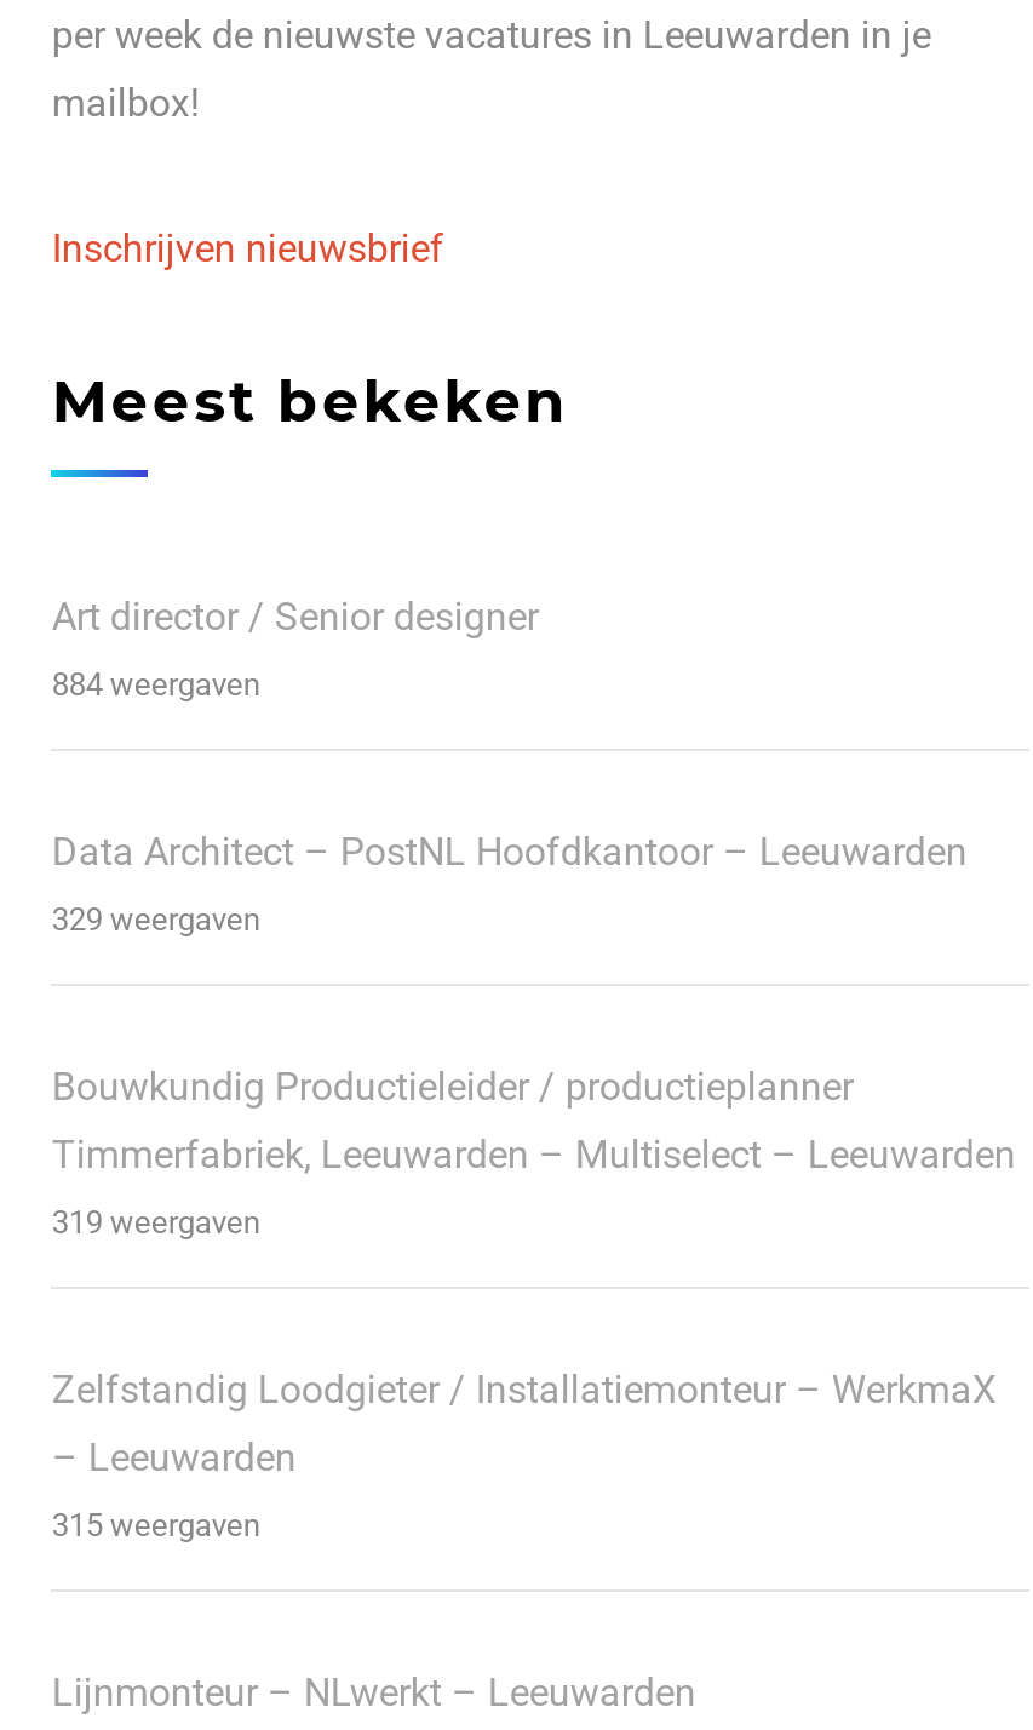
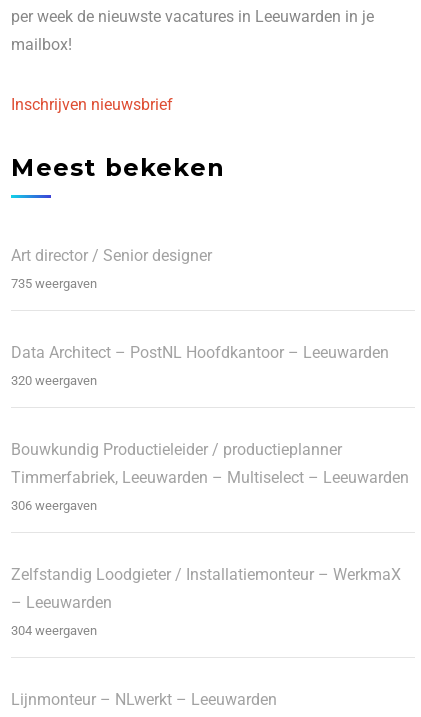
[52,667,260,703] 884 weergaven -> [11,276,97,291] 735 weergaven
[52,902,260,938] 329 weergaven -> [11,373,97,388] 320 weergaven
[52,1205,260,1241] 319 weergaven -> [11,498,97,513] 306 weergaven
[52,1508,260,1544] 315 weergaven -> [11,623,97,638] 304 weergaven

